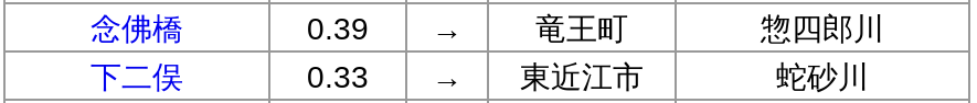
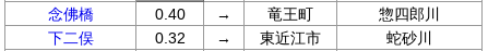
[307,11,369,46] 0.39 -> [154,5,185,23] 0.40
[307,59,369,94] 0.33 -> [154,29,185,47] 0.32

